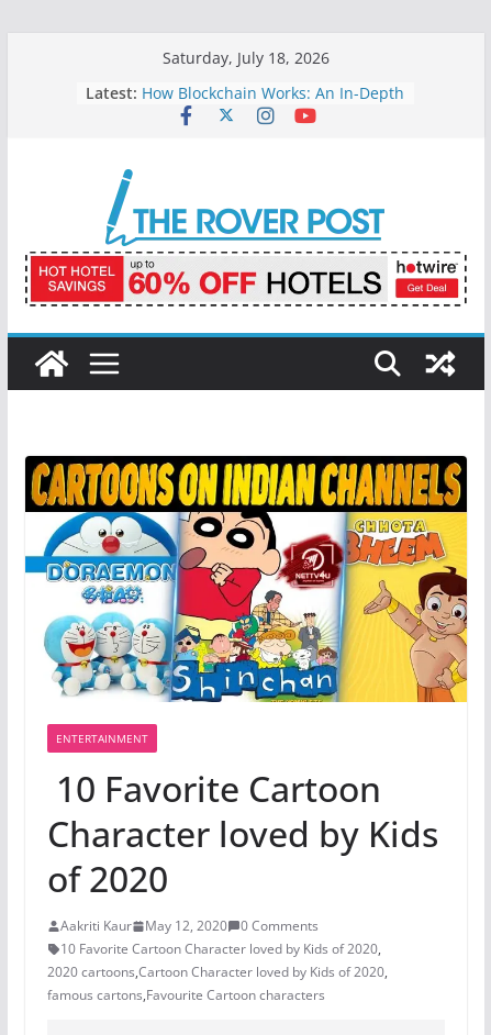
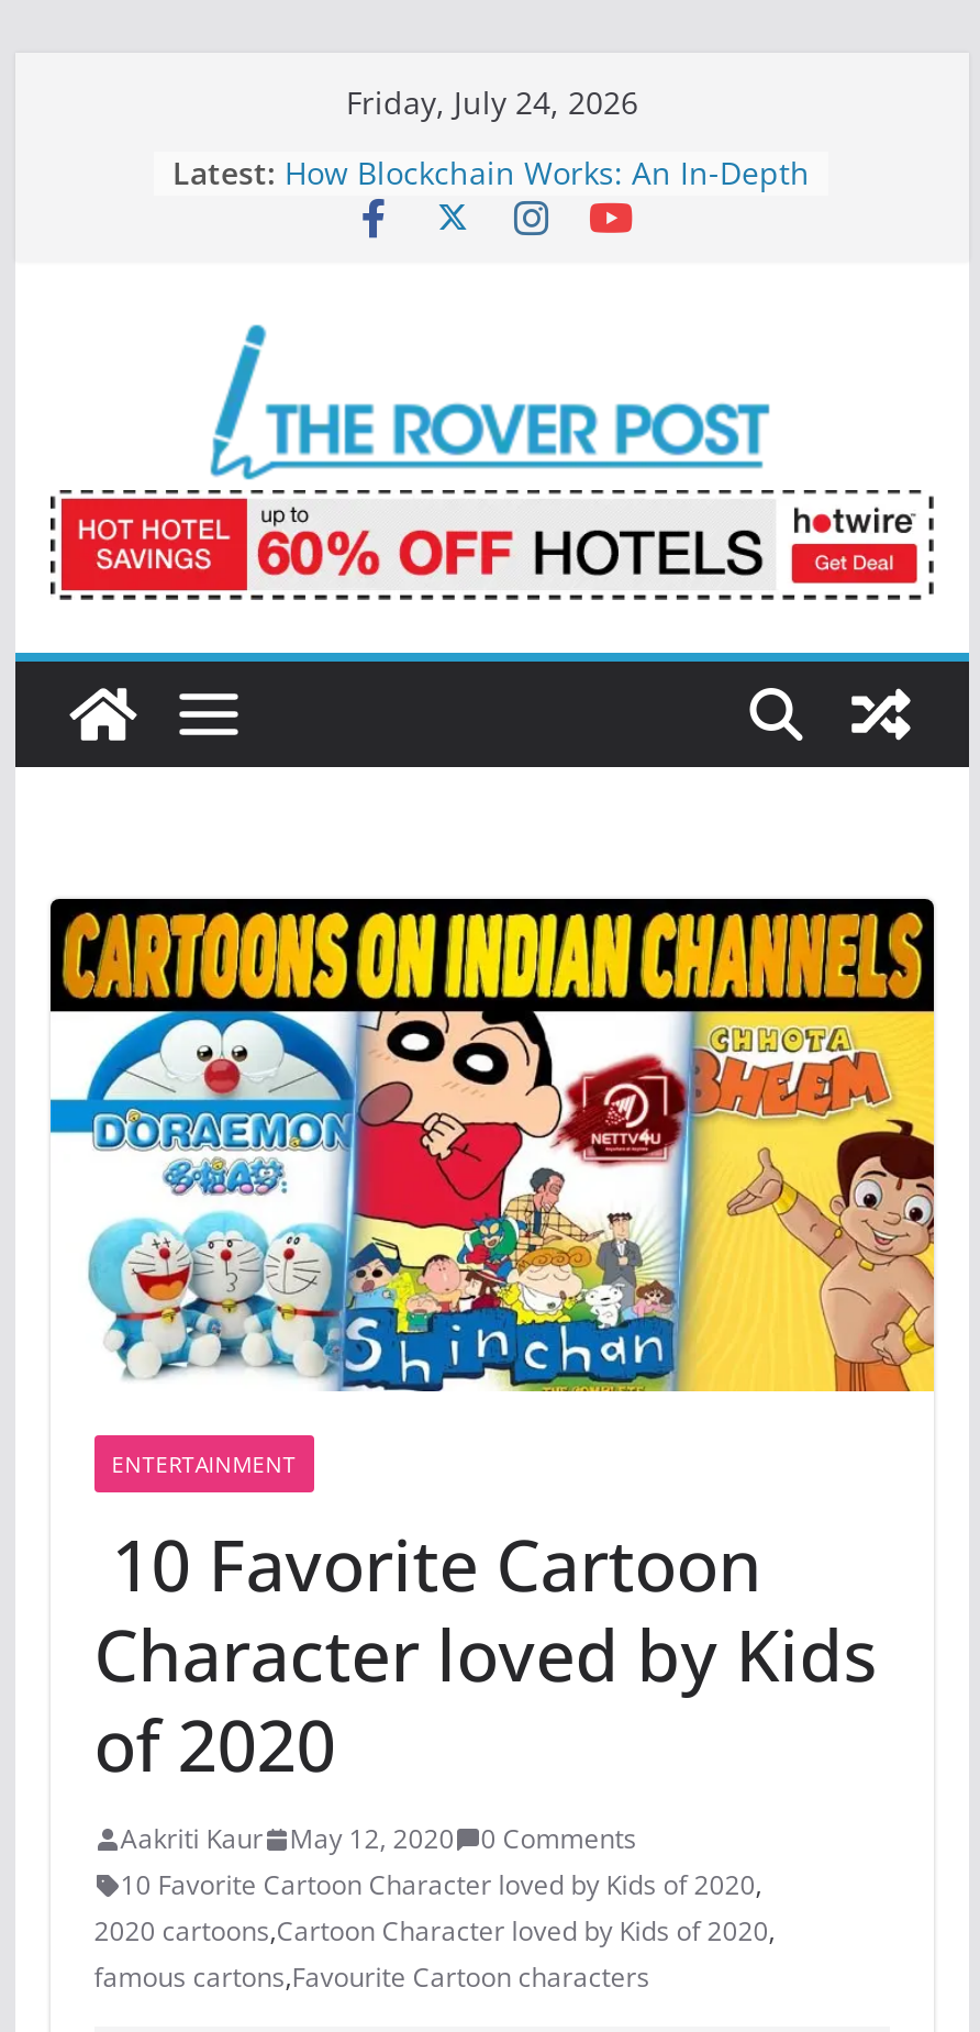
[163,47,330,68] Saturday, July 18, 2026 -> [346,81,638,123] Friday, July 24, 2026

